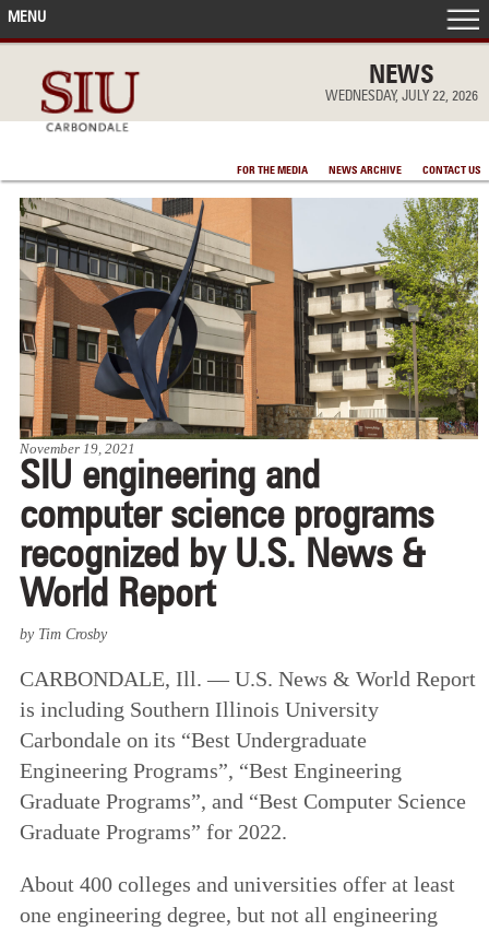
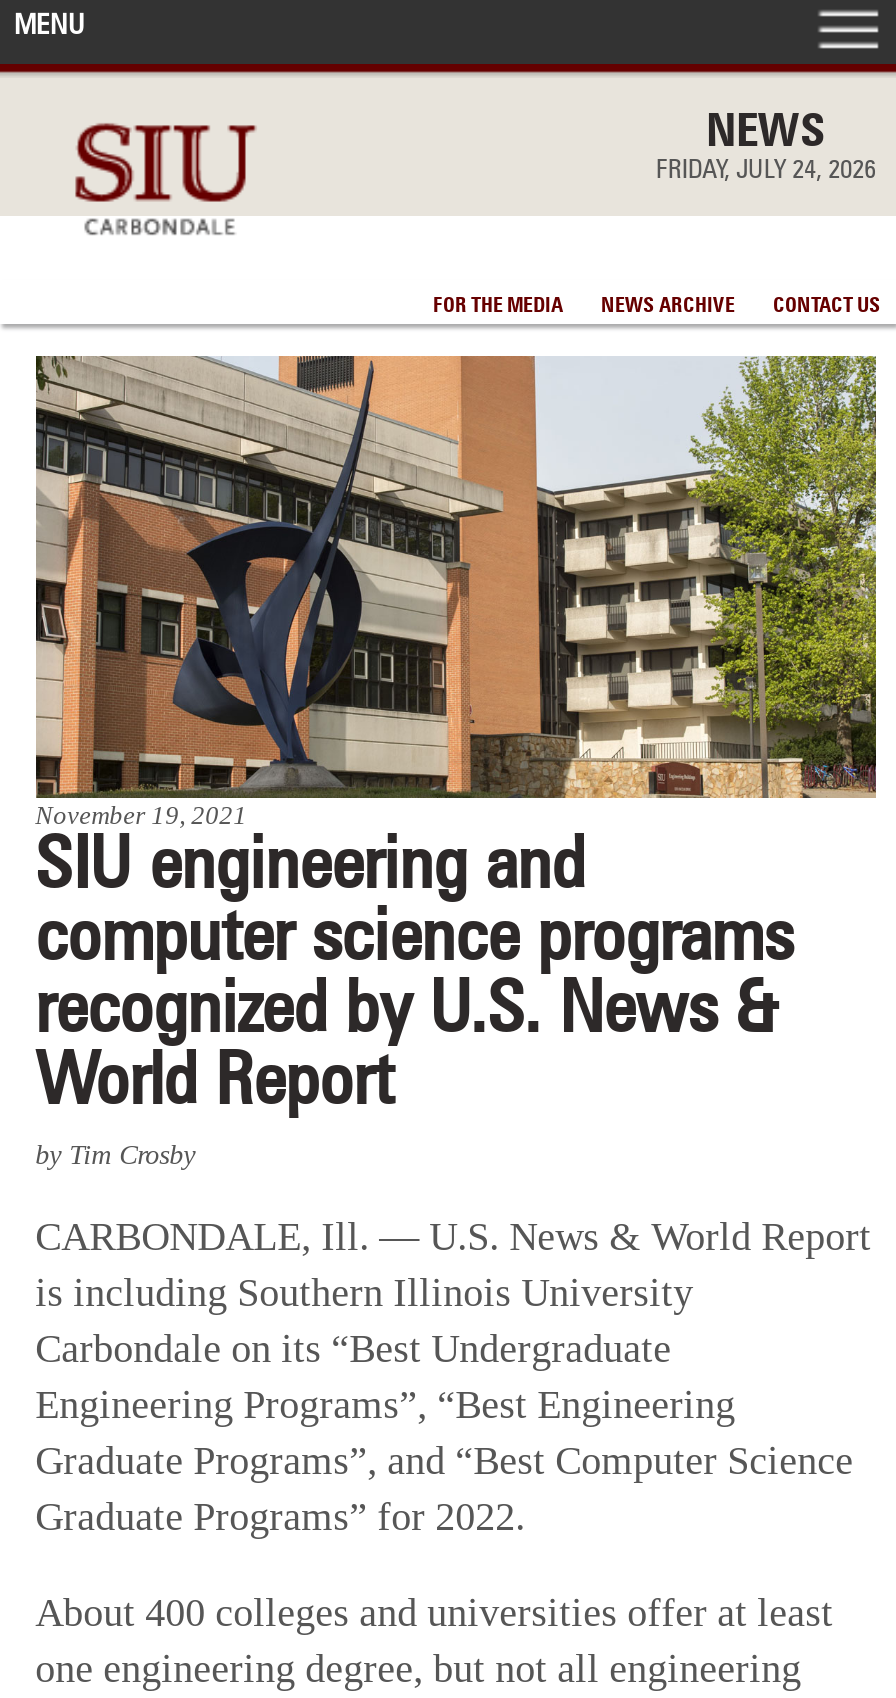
[325,90,478,104] WEDNESDAY, JULY 22, 2026 -> [656,158,876,184] FRIDAY, JULY 24, 2026

